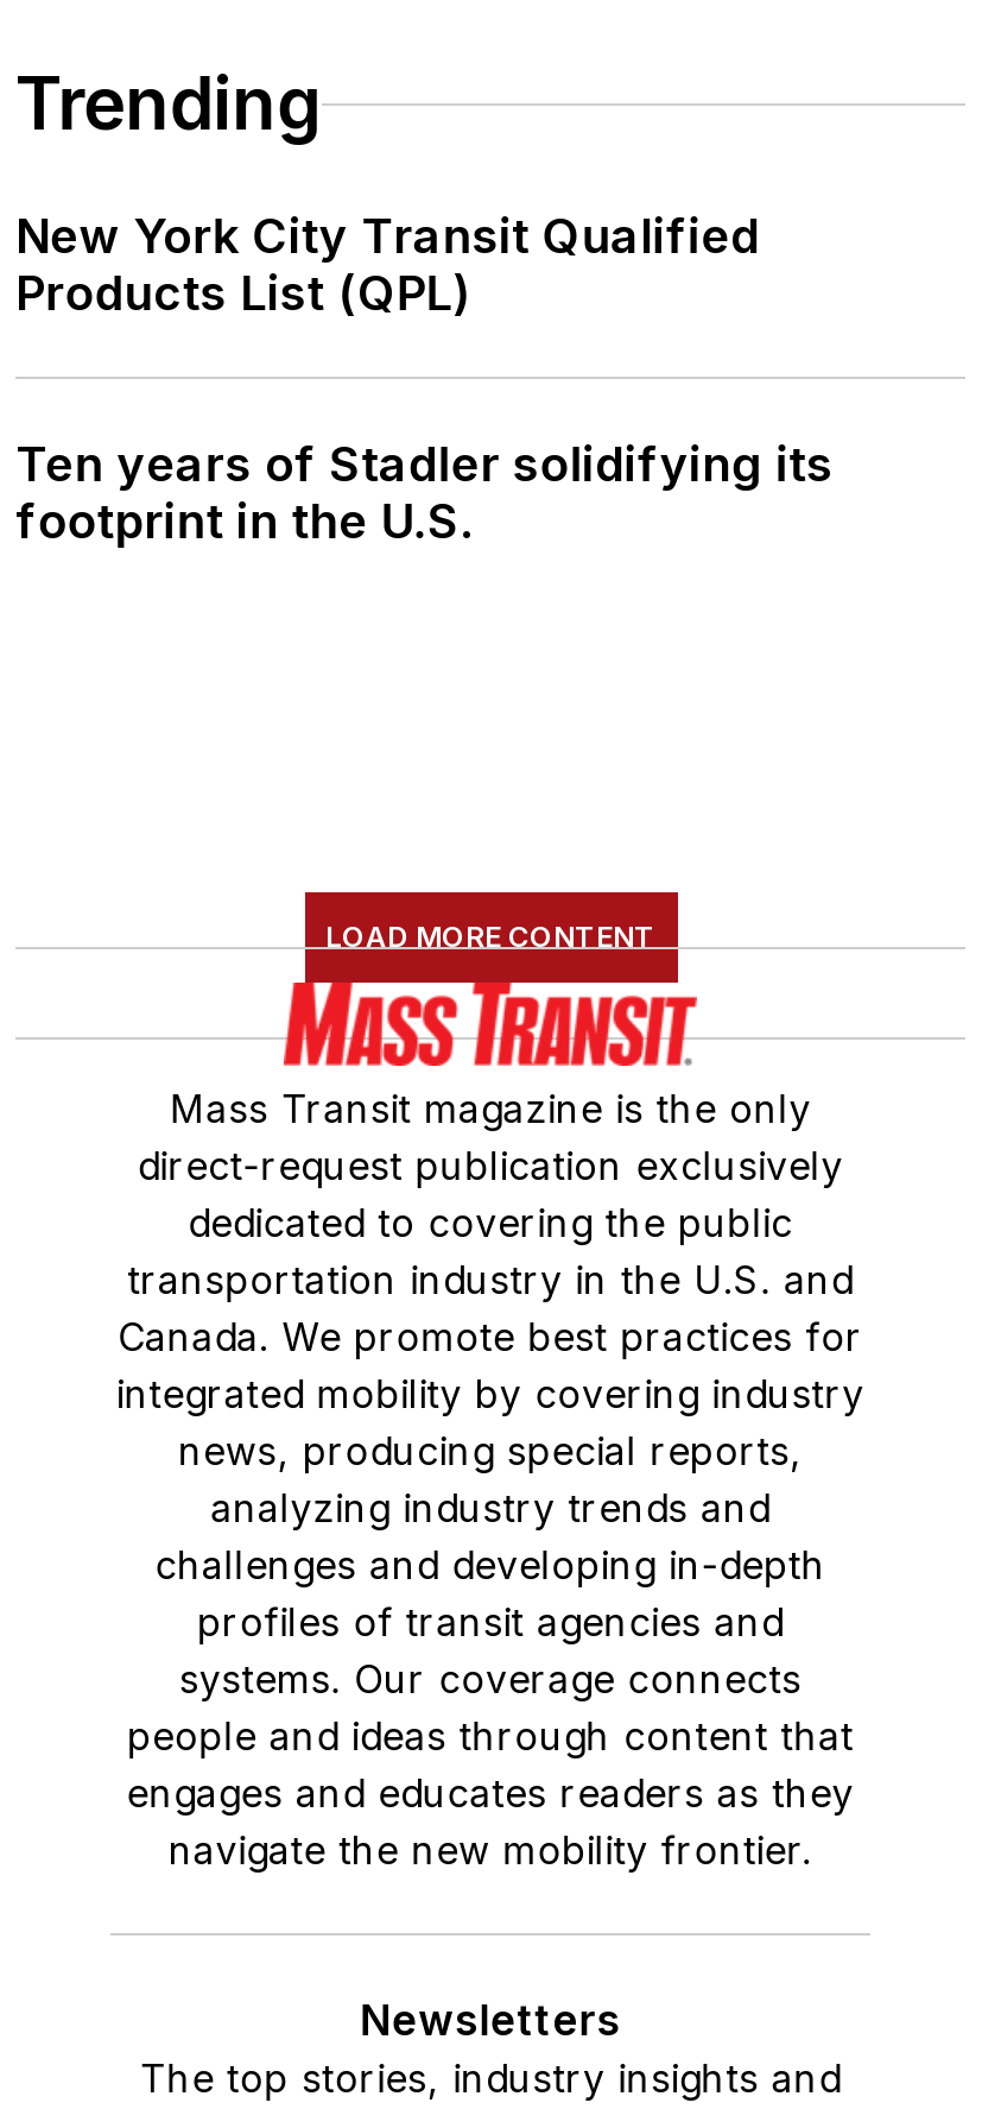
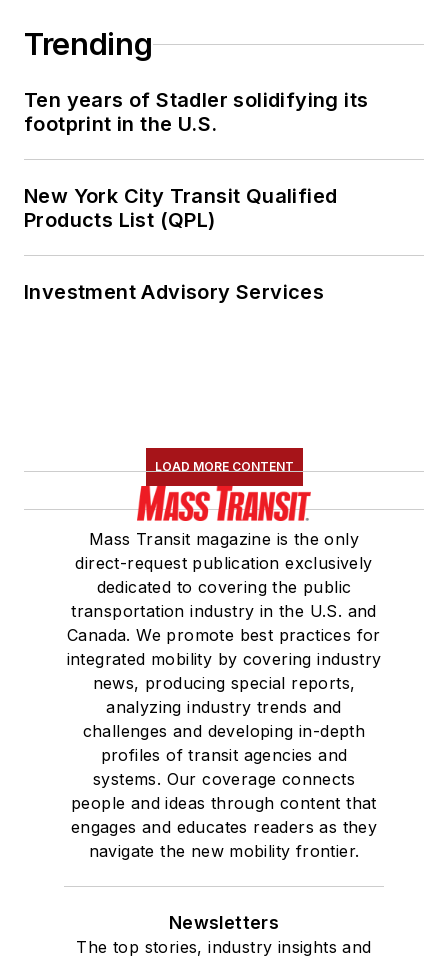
moved [15,209,760,323] -> [24,184,337,232]: New York City Transit Qualified | Products List (QPL)
moved [15,437,833,551] -> [24,88,368,136]: Ten years of Stadler solidifying its | footprint in the U.S.
none -> [24,280,324,304] Investment Advisory Services

